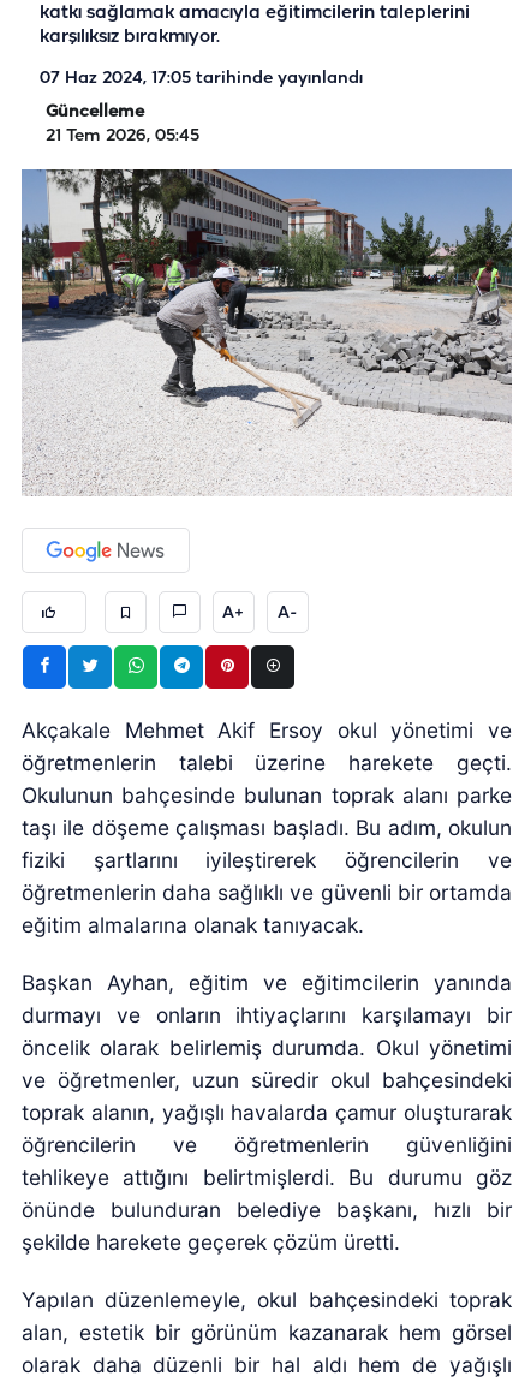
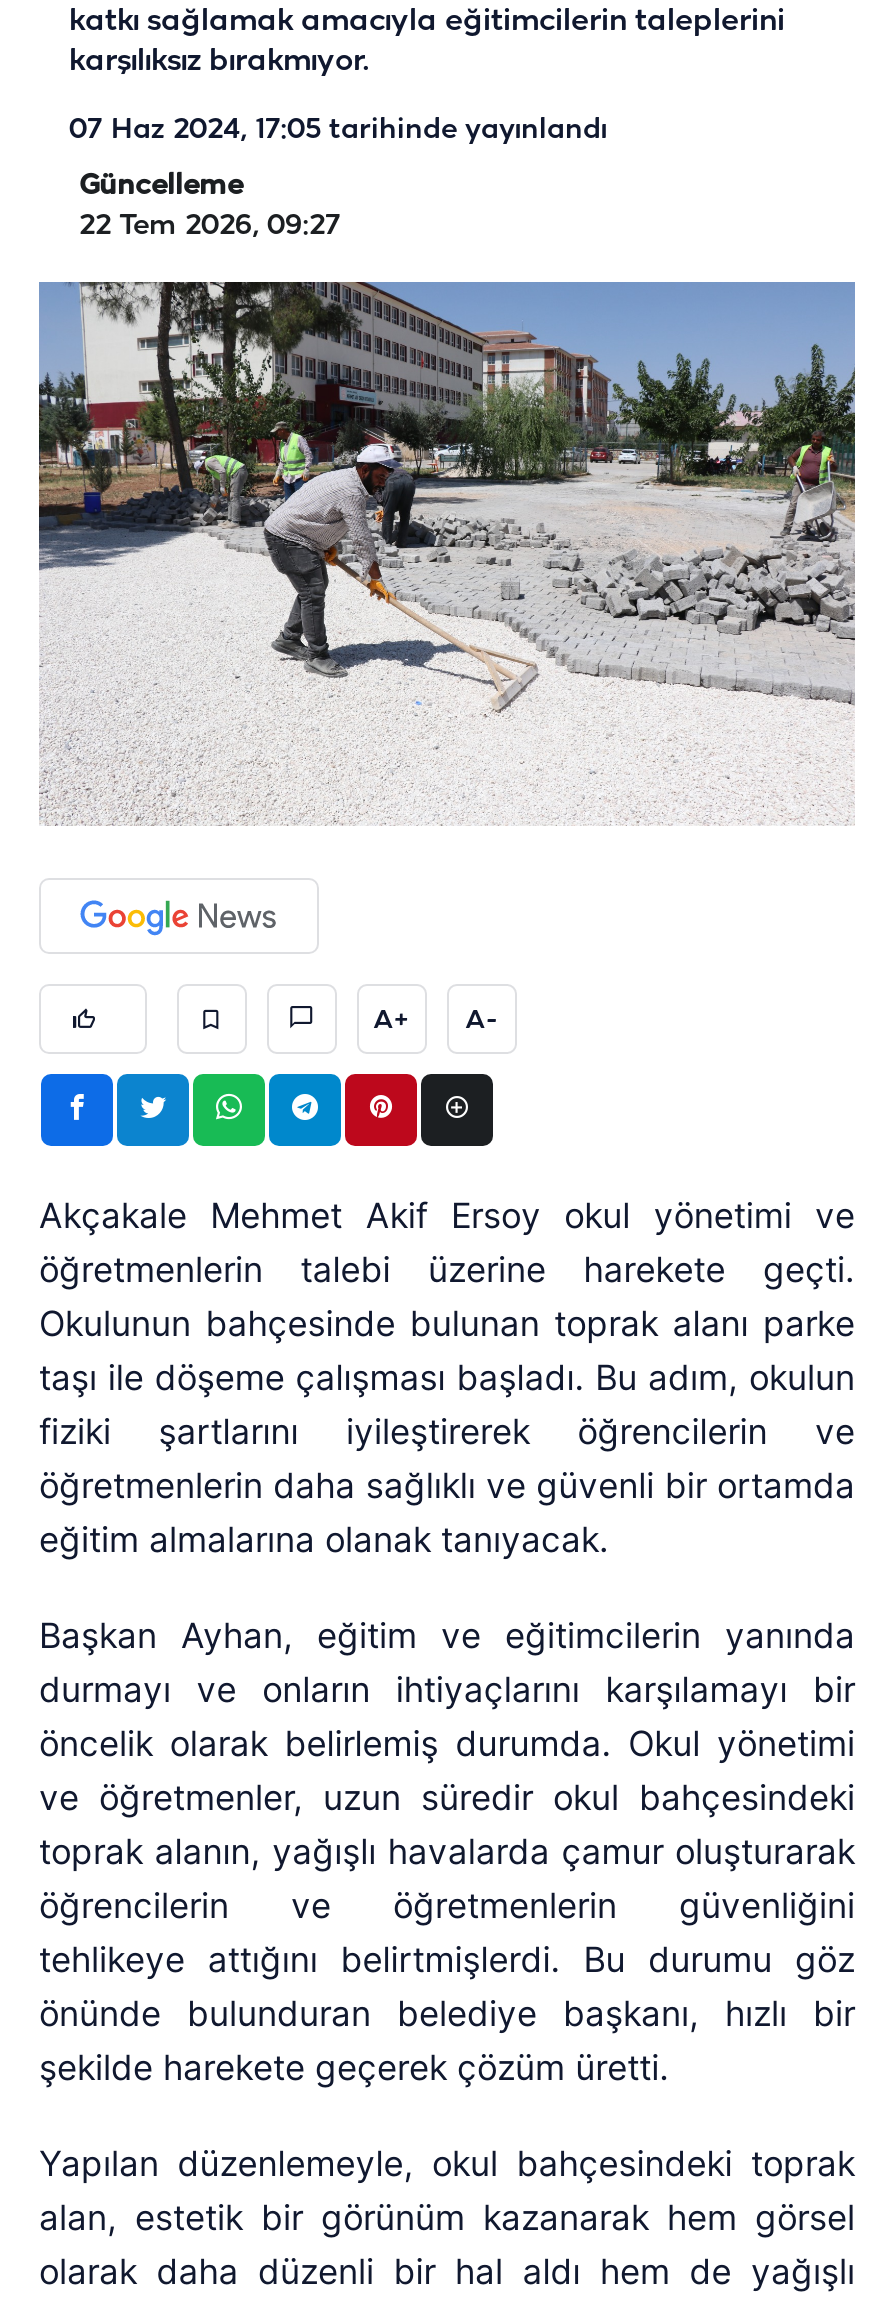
[46,127,199,145] 21 Tem 2026, 05:45 -> [79,212,341,242] 22 Tem 2026, 09:27

